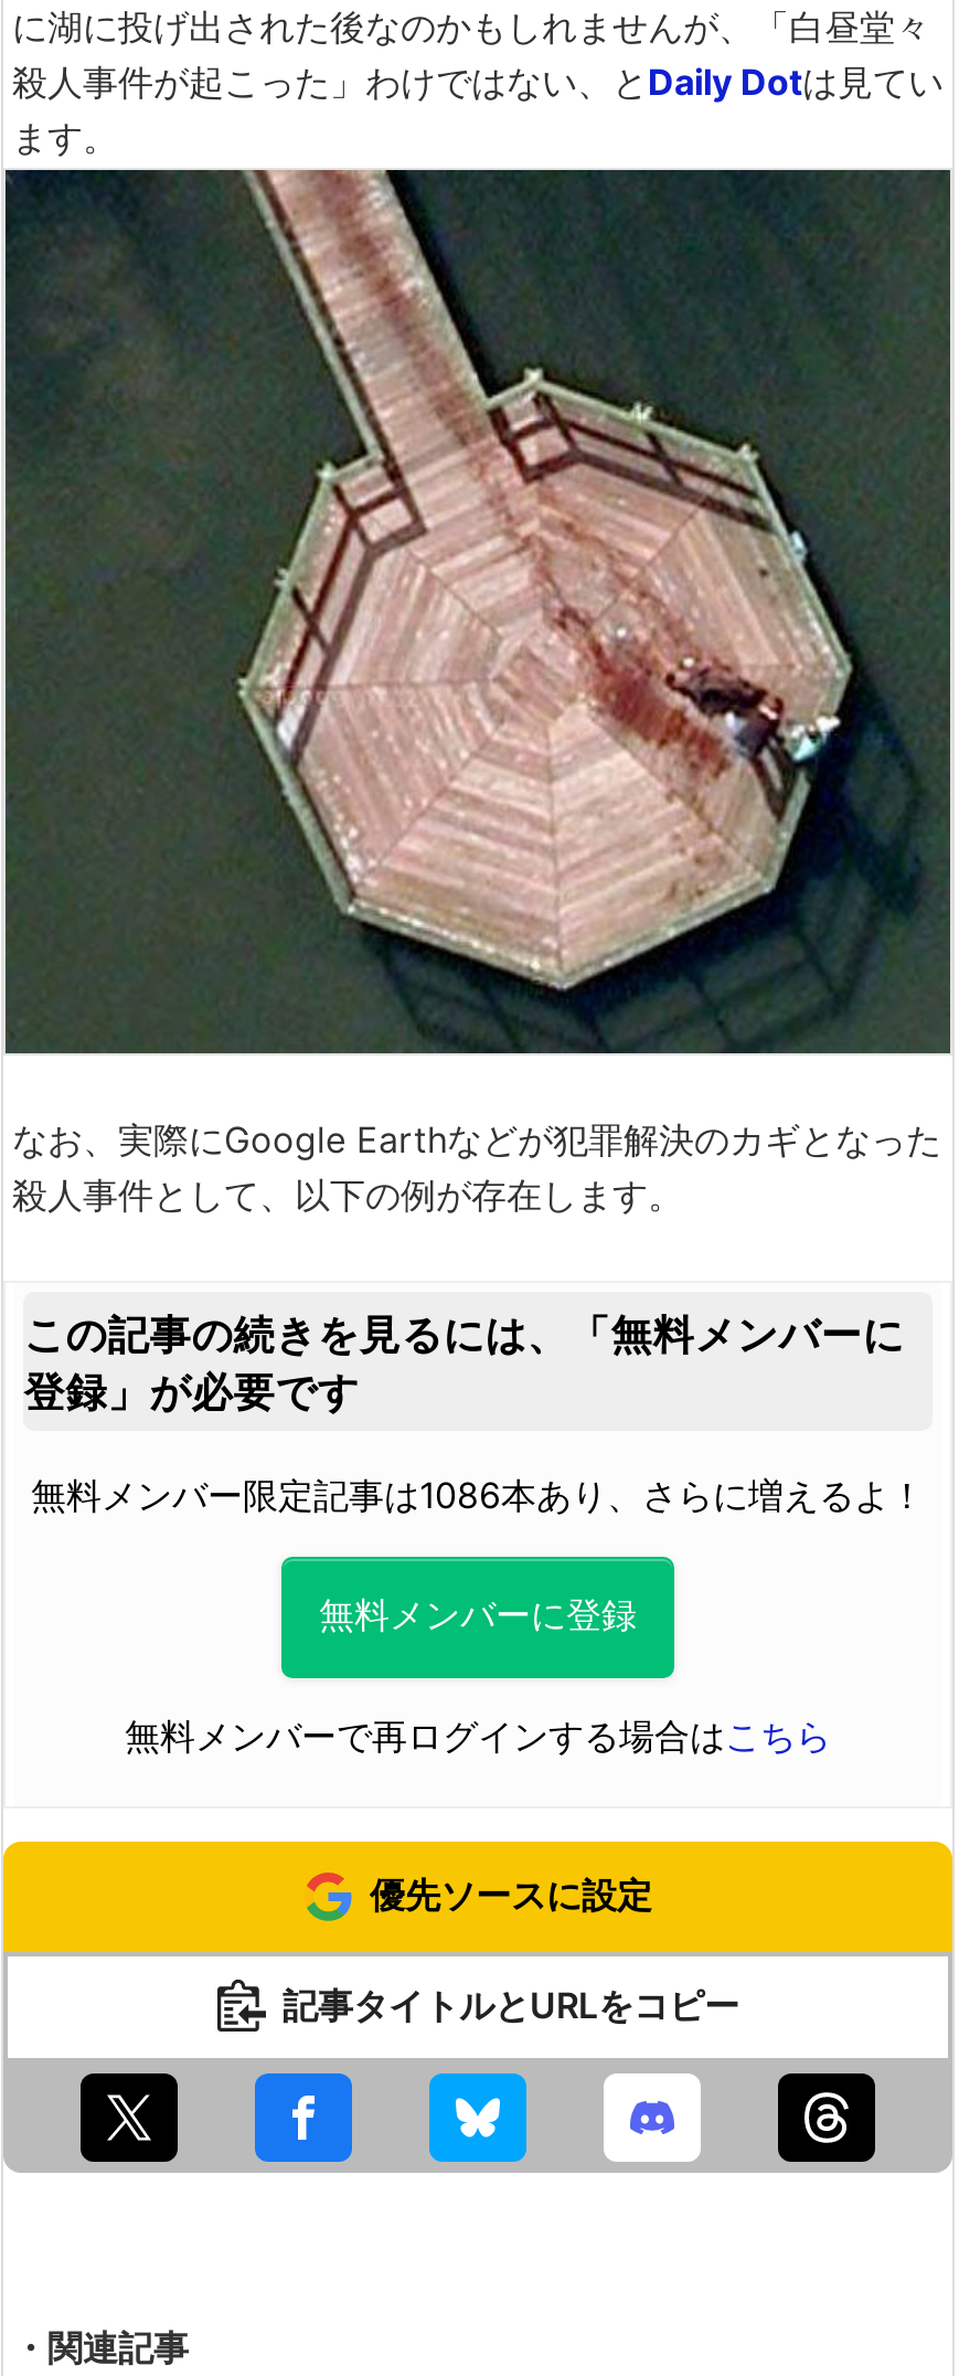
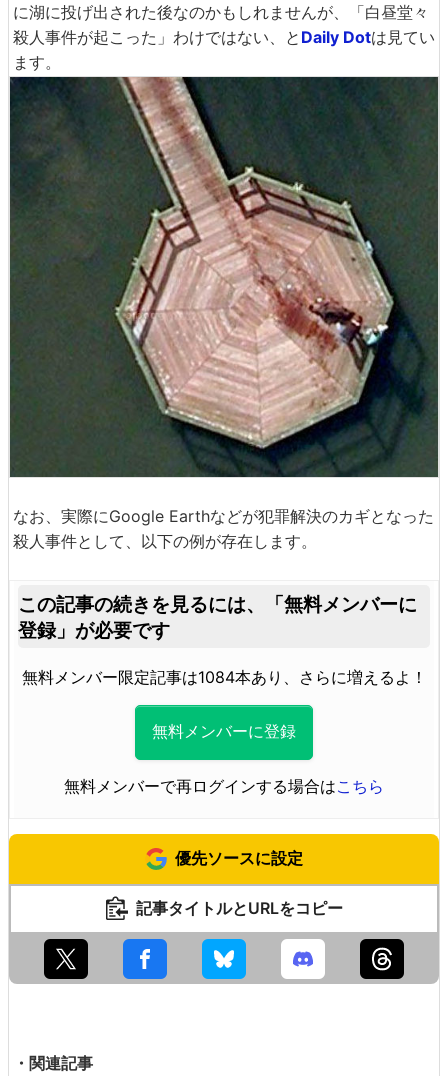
[31,1473,925,1517] 無料メンバー限定記事は1086本あり、さらに増えるよ！ -> [21,667,426,687] 無料メンバー限定記事は1084本あり、さらに増えるよ！

